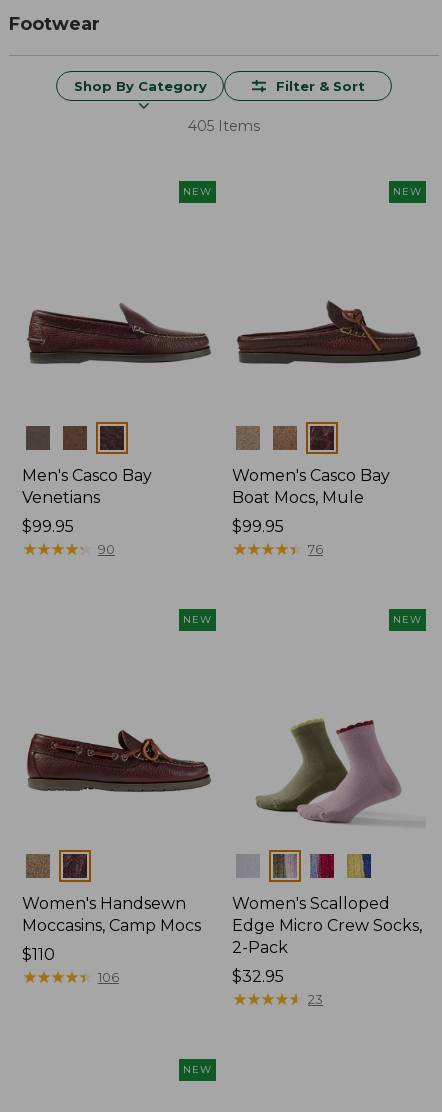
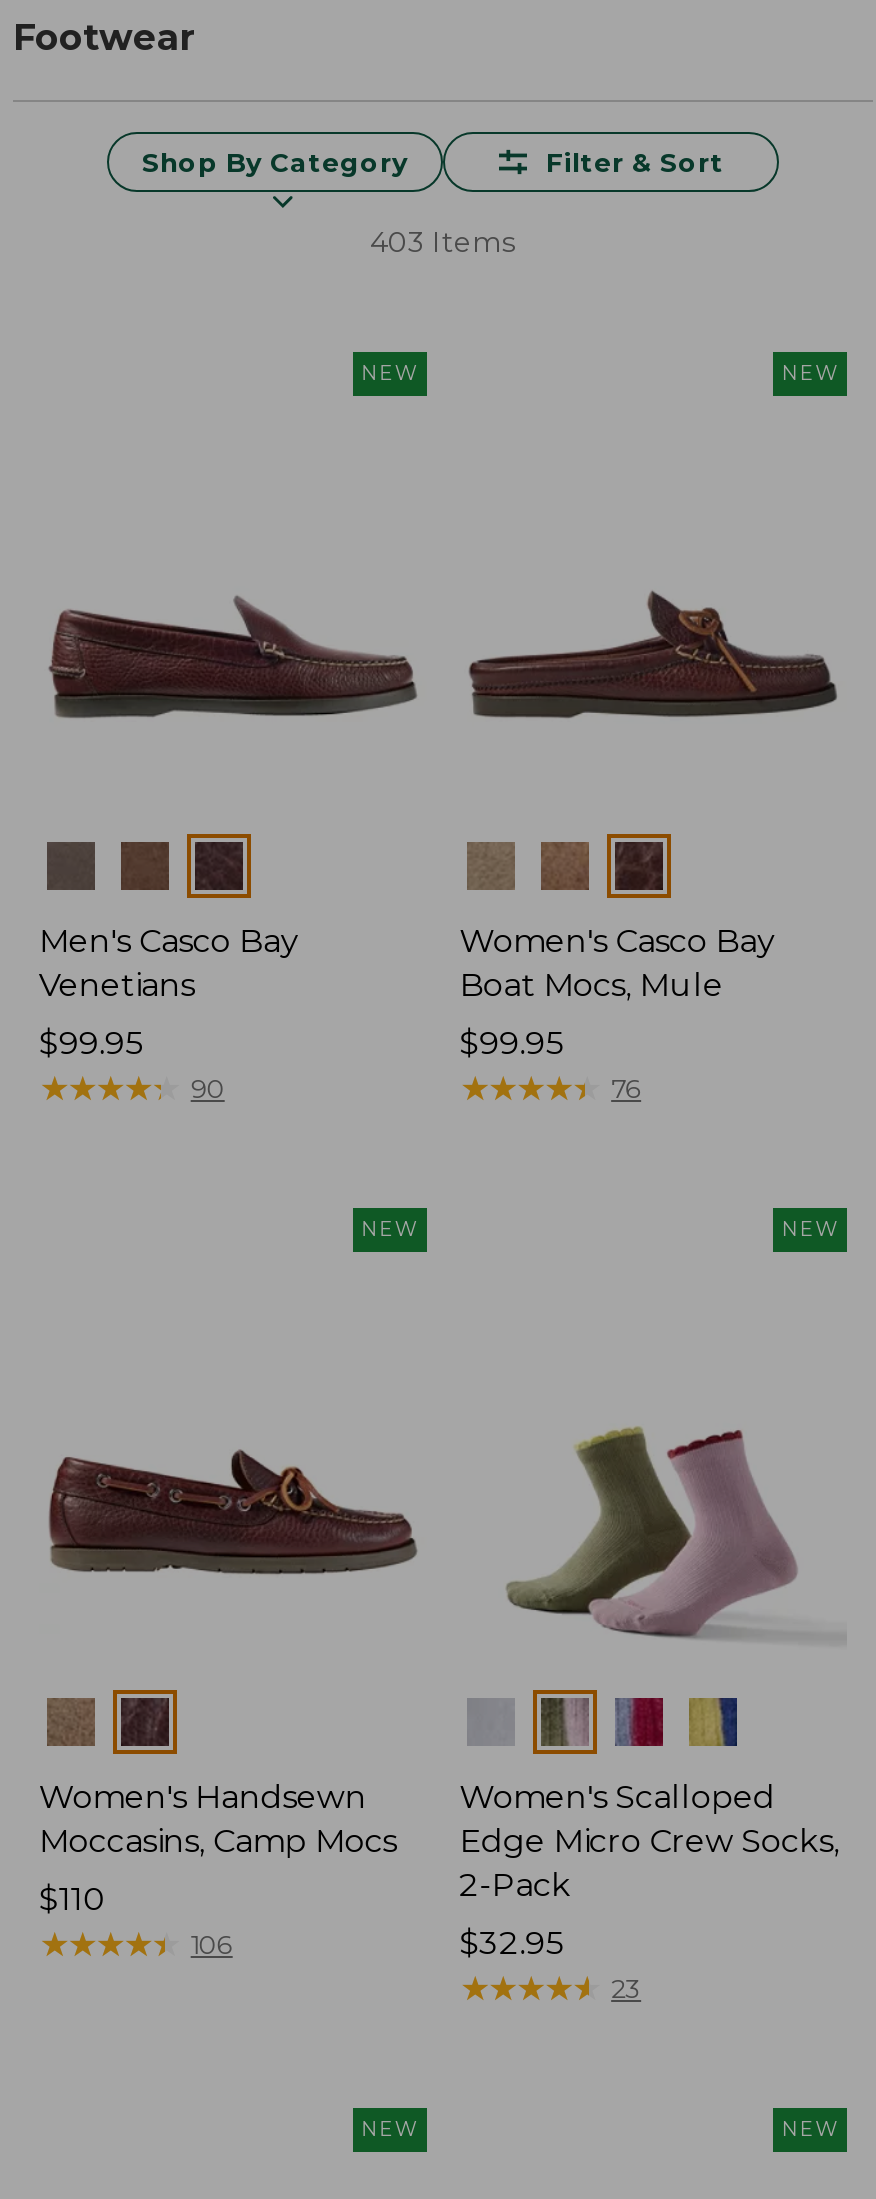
[188,117,260,135] 405 Items -> [370,225,516,261] 403 Items
none -> [781,2117,839,2143] NEW

